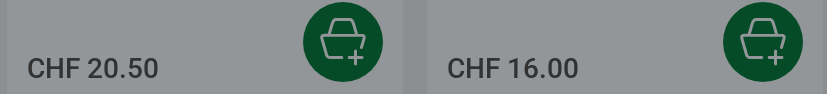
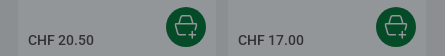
[447,52,579,84] CHF 16.00 -> [238,32,304,48] CHF 17.00

